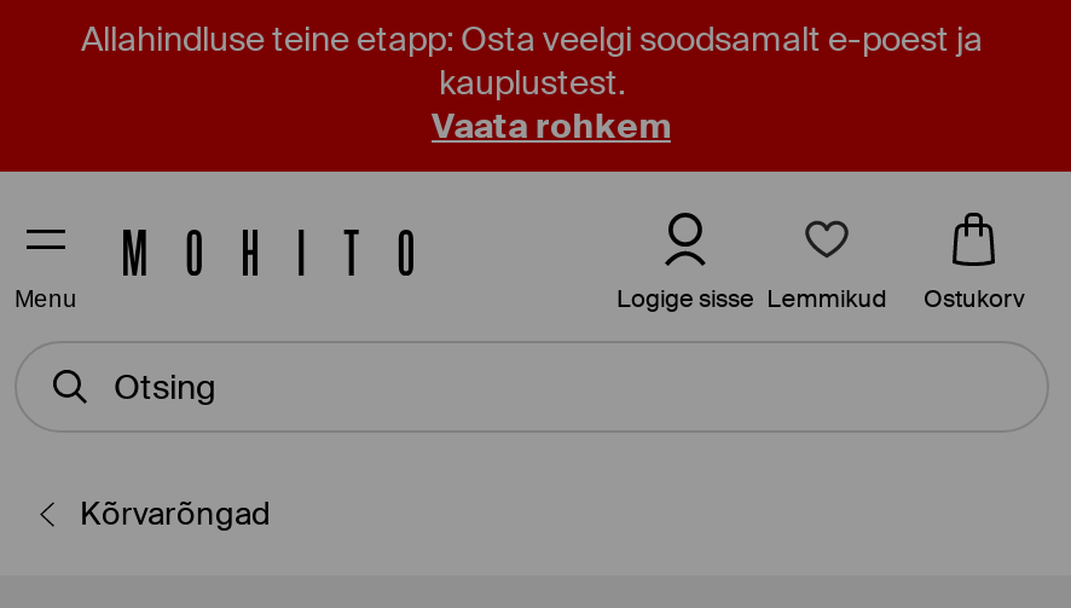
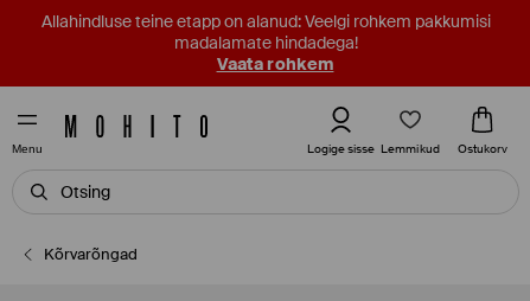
[81,17,983,104] Allahindluse teine etapp: Osta veelgi soodsamalt e-poest ja | kauplustest. -> [41,11,490,53] Allahindluse teine etapp on alanud: Veelgi rohkem pakkumisi | madalamate hindadega!

